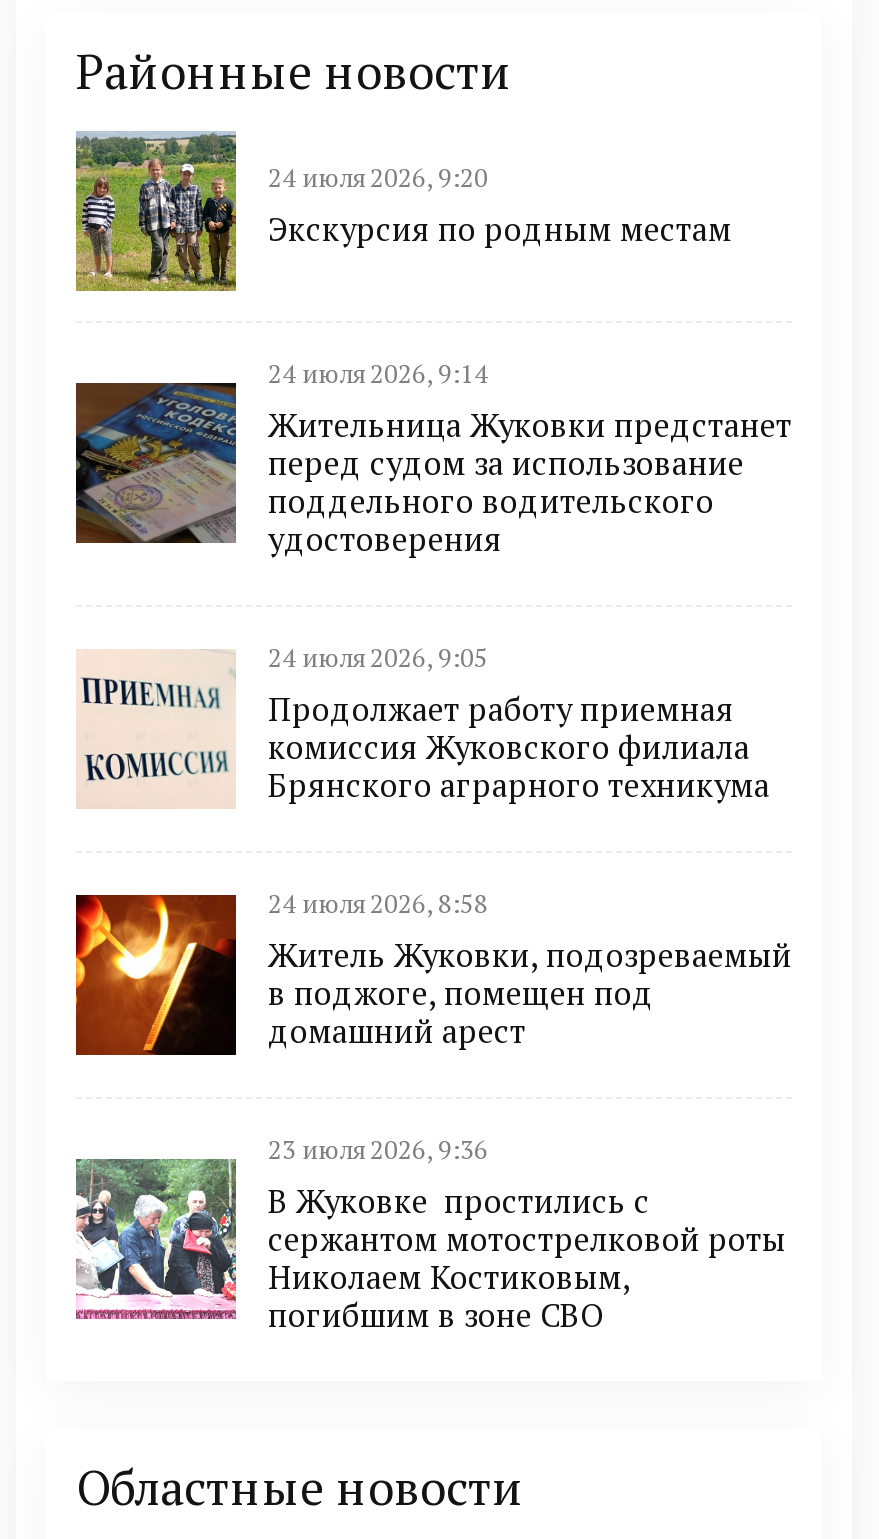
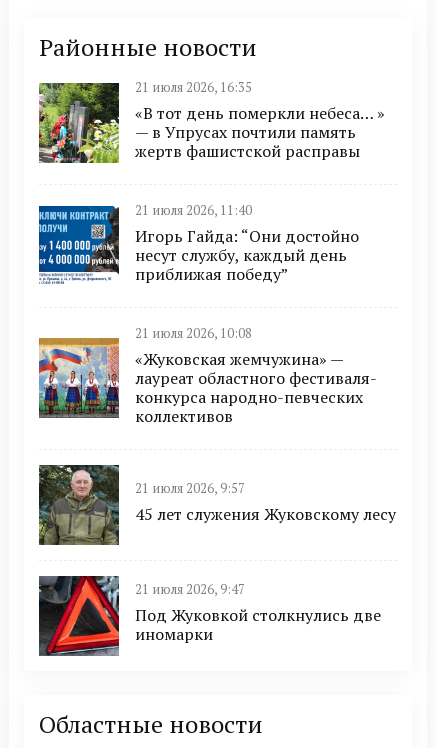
[74,131,732,303] [image] | 24 июля 2026, 9:20 | Экскурсия по родным местам -> [38,78,385,164] [image] | 21 июля 2026, 16:35 | «В тот день померкли небеса… » | — в Упрусах почтили память | жертв фашистской расправы
[74,356,792,560] [image] | 24 июля 2026, 9:14 | Жительница Жуковки предстанет | перед судом за использование | поддельного водительского | удостоверения -> [38,202,359,285] [image] | 21 июля 2026, 11:40 | Игорь Гайда: “Они достойно | несут службу, каждый день | приближая победу”
[76,640,770,813] [image] | 24 июля 2026, 9:05 | Продолжает работу приемная | комиссия Жуковского филиала | Брянского аграрного техникума -> [38,325,377,427] [image] | 21 июля 2026, 10:08 | «Жуковская жемчужина» — | лауреат областного фестиваля- | конкурса народно-певческих | коллективов
[74,886,792,1067] [image] | 24 июля 2026, 8:58 | Житель Жуковки, подозреваемый | в поджоге, помещен под | домашний арест -> [38,459,396,546] [image] | 21 июля 2026, 9:57 | 45 лет служения Жуковскому лесу
[74,1132,786,1336] [image] | 23 июля 2026, 9:36 | В Жуковке простились с | сержантом мотострелковой роты | Николаем Костиковым, | погибшим в зоне СВО -> [38,575,381,657] [image] | 21 июля 2026, 9:47 | Под Жуковкой столкнулись две | иномарки

